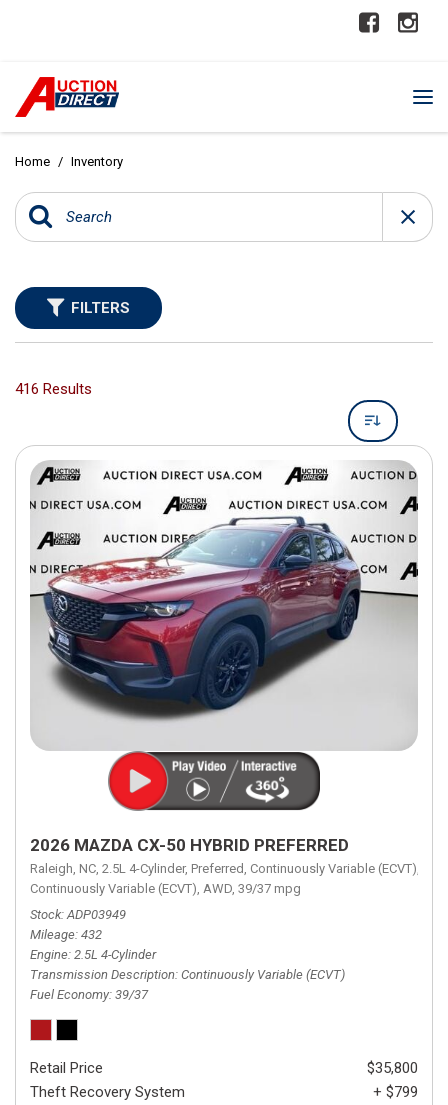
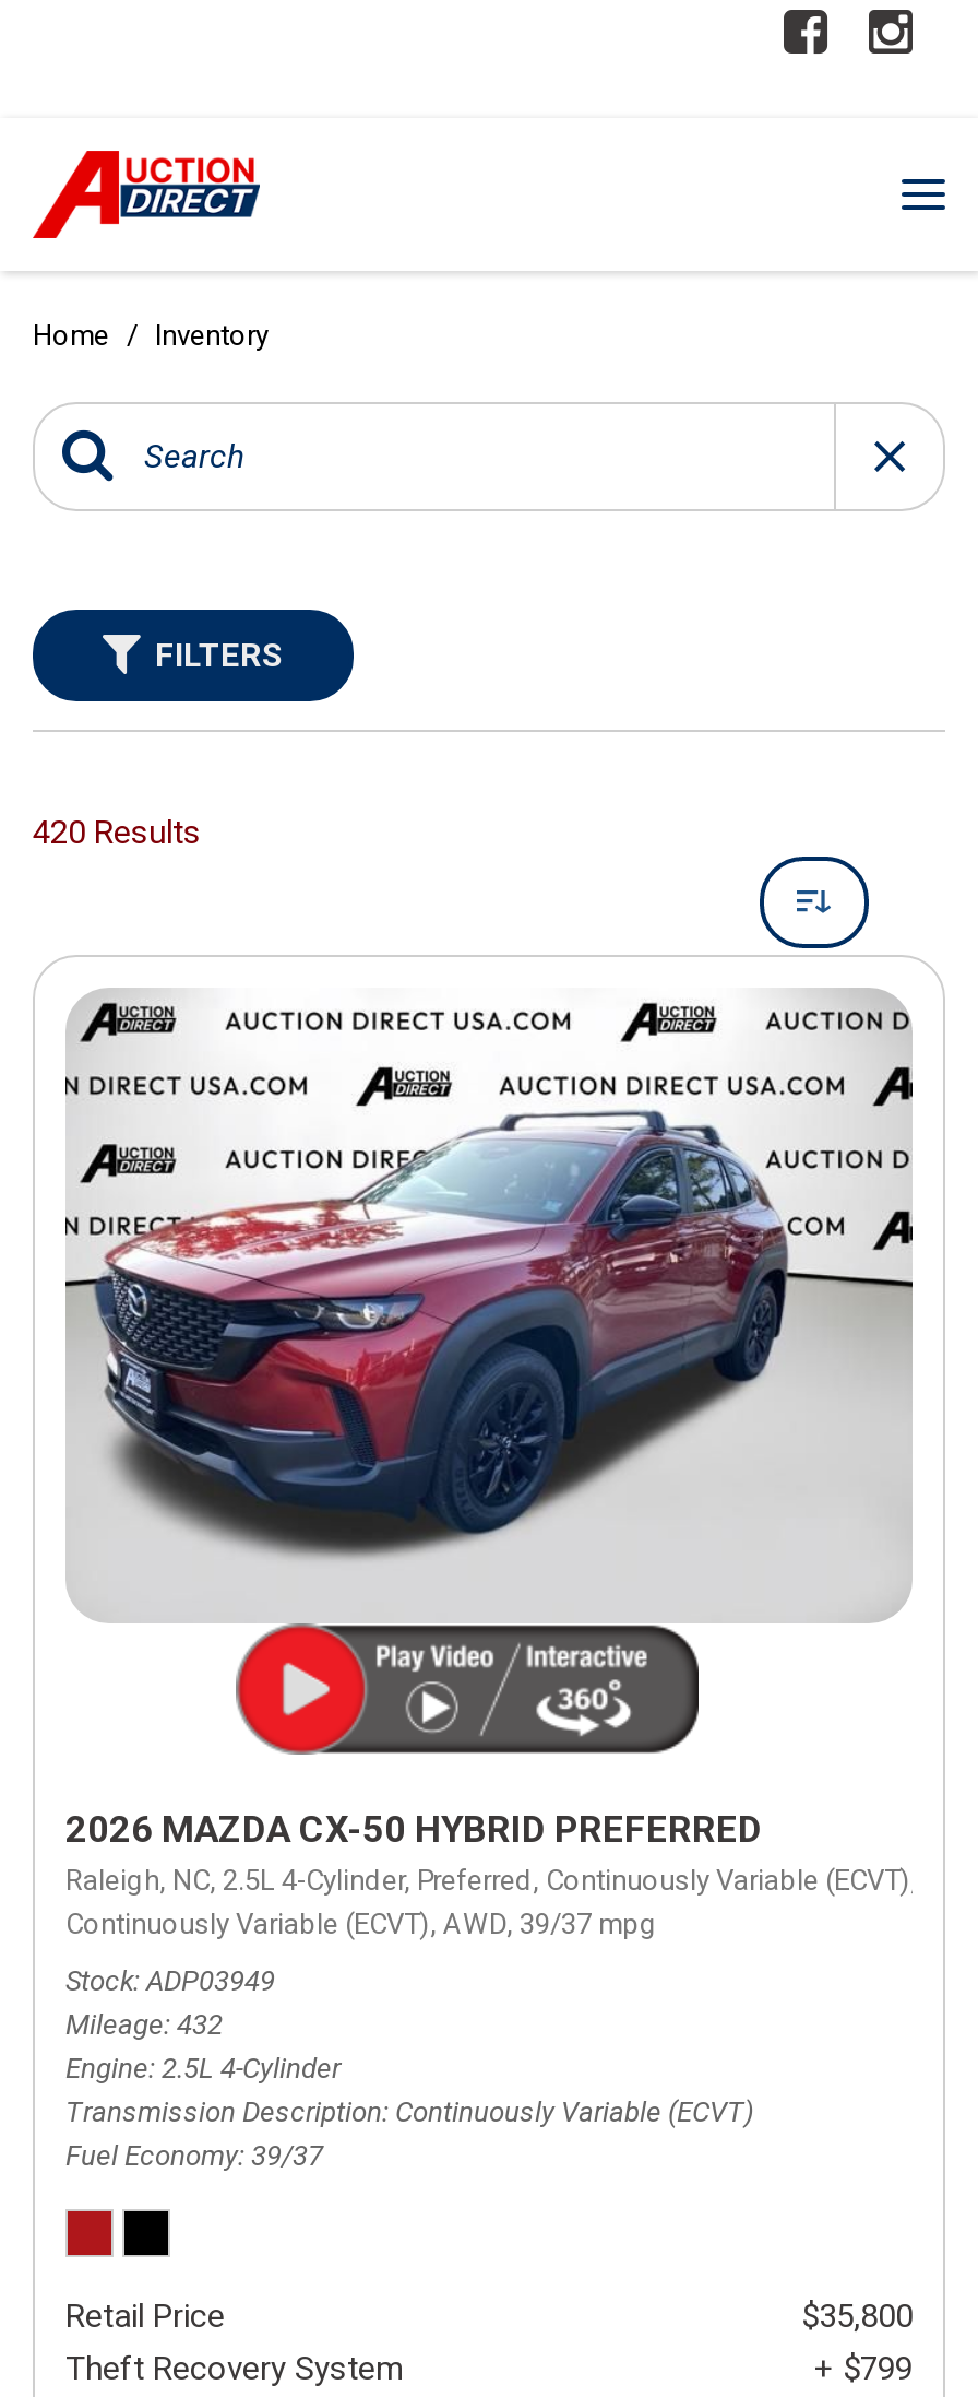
[15,380,92,398] 416 Results -> [33,813,201,852] 420 Results

